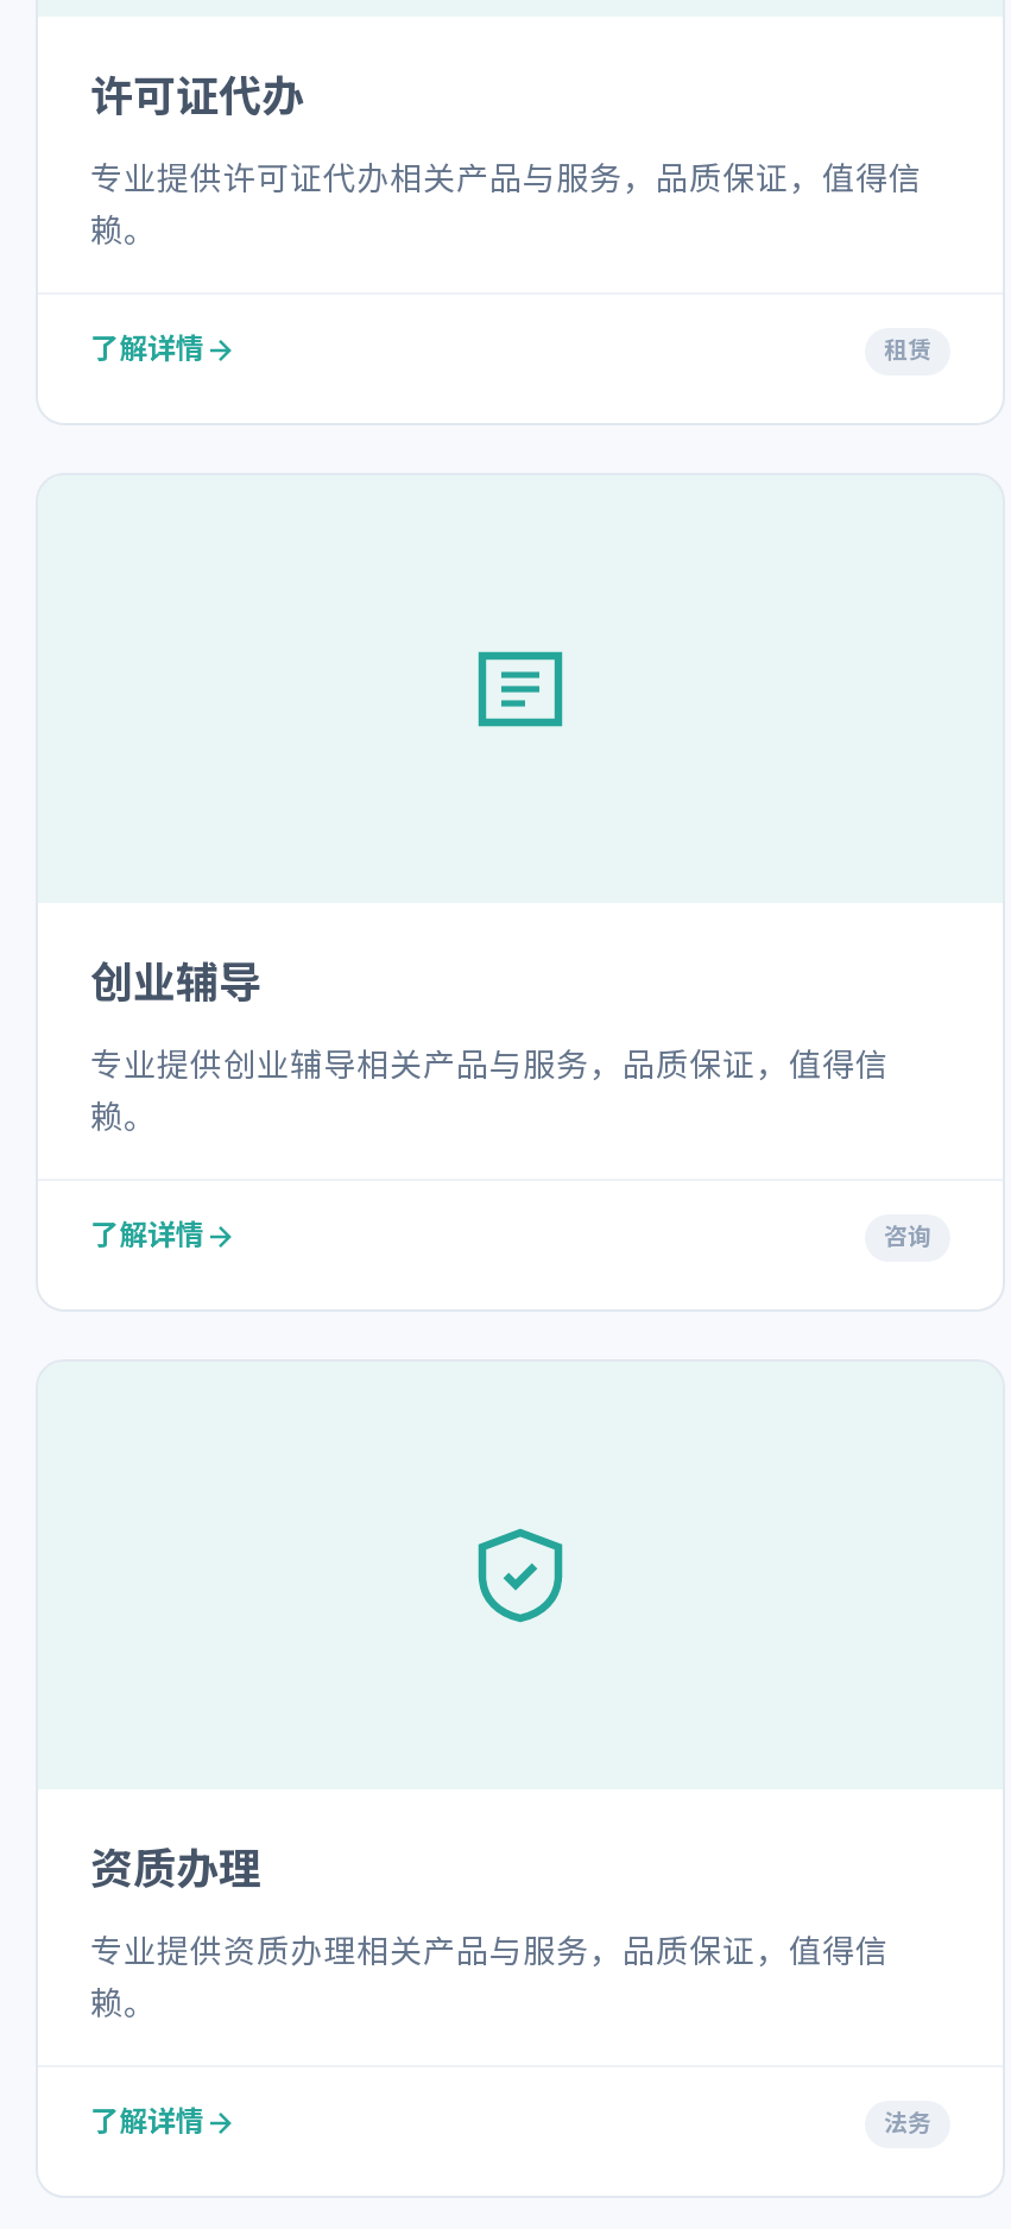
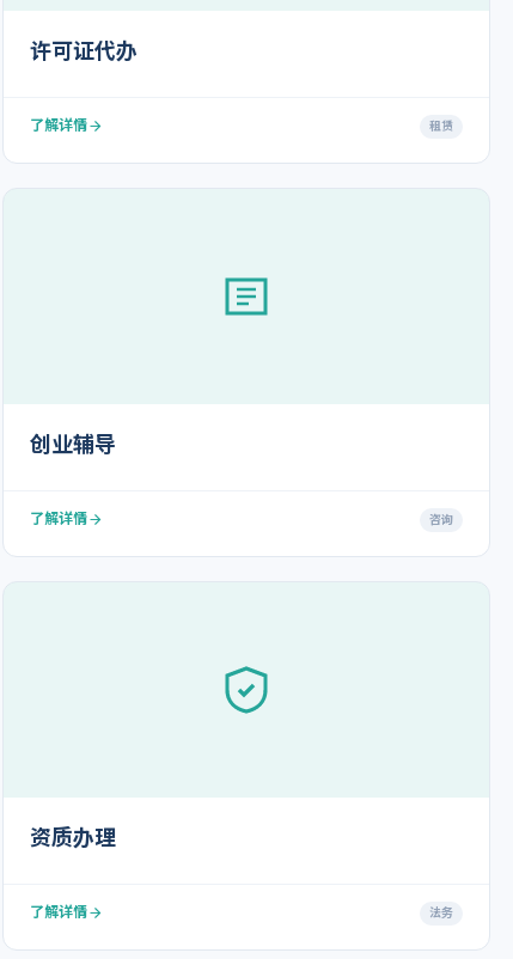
[90,156,922,253] 专业提供许可证代办相关产品与服务，品质保证，值得信 | 赖。 -> none
[90,1042,889,1139] 专业提供创业辅导相关产品与服务，品质保证，值得信 | 赖。 -> none
[90,1928,889,2026] 专业提供资质办理相关产品与服务，品质保证，值得信 | 赖。 -> none

